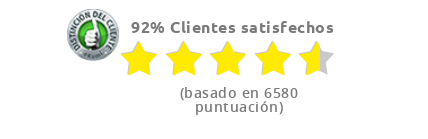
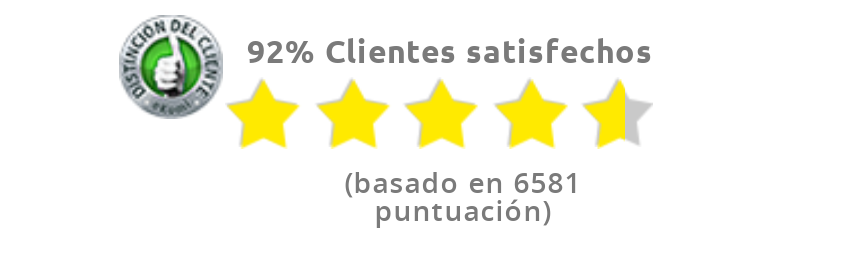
[180,83,298,102] (basado en 6580 -> [345,163,581,201] (basado en 6581

